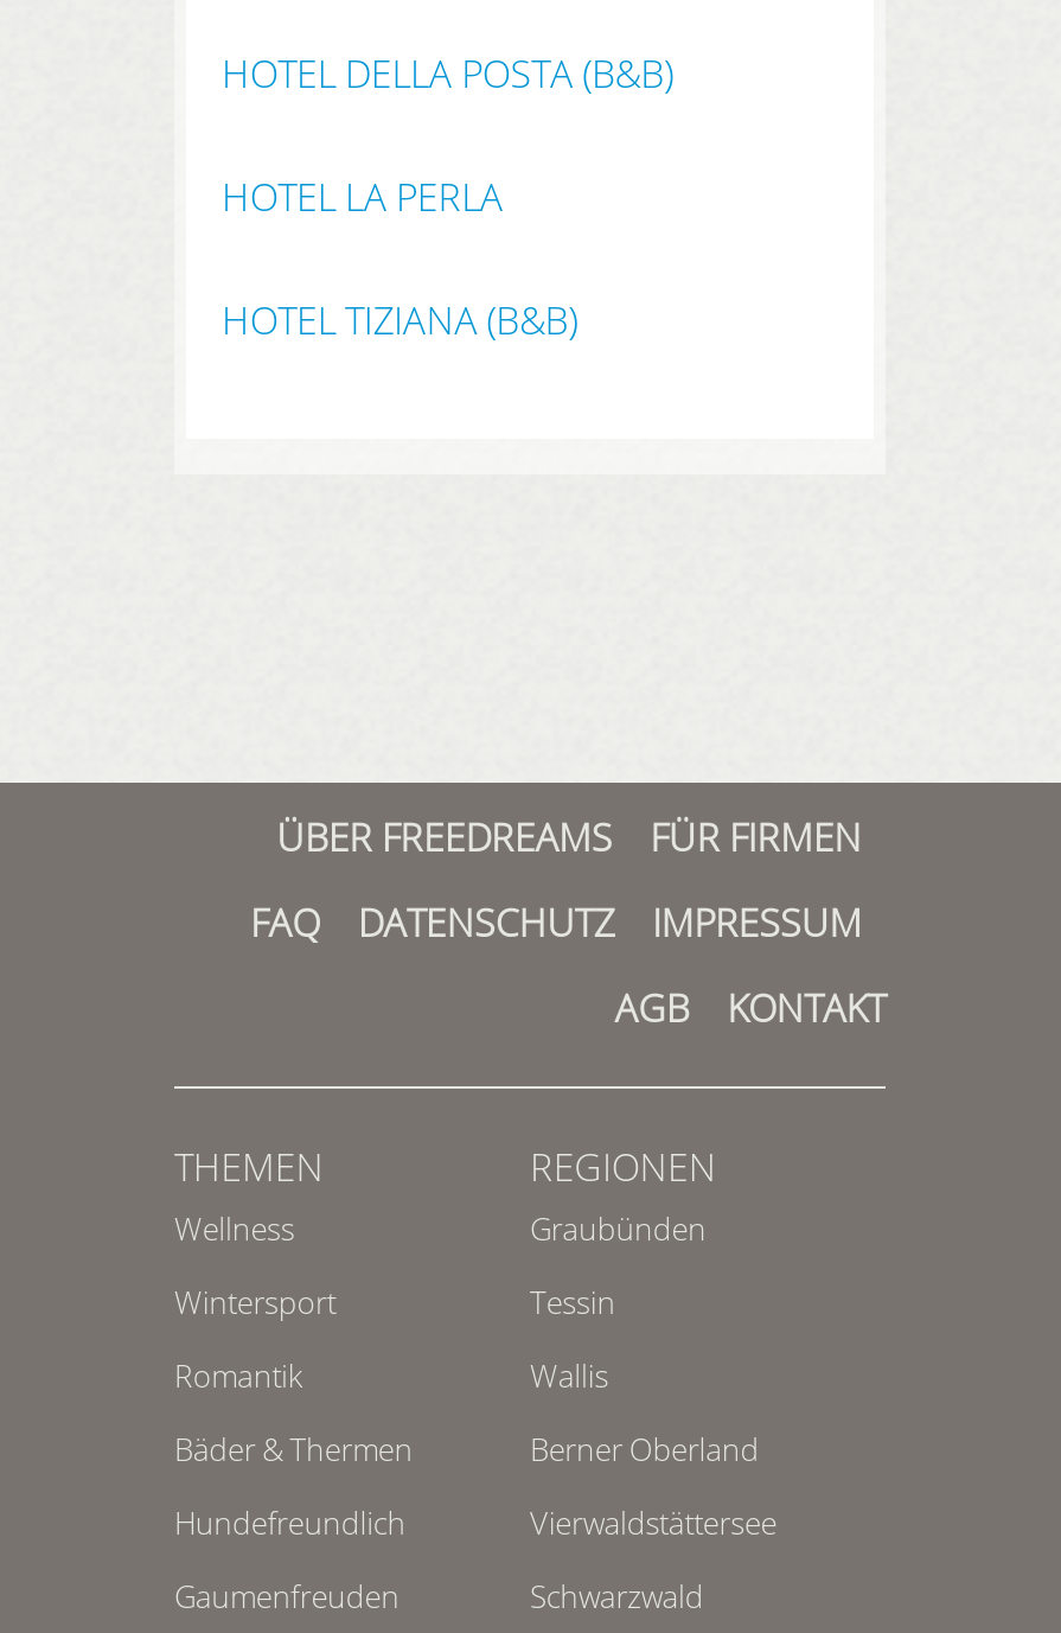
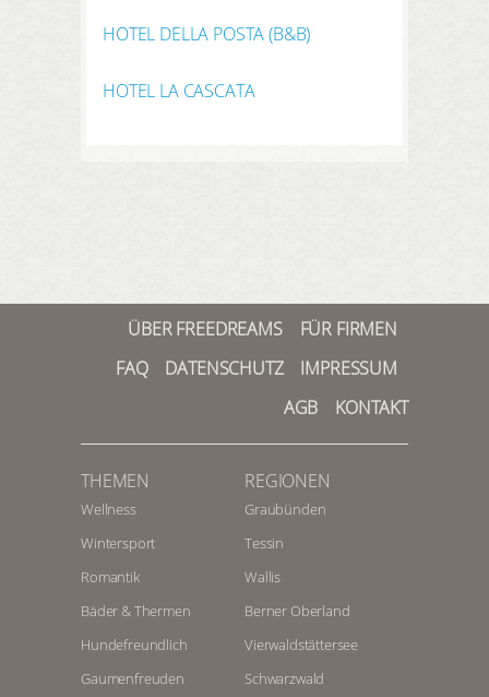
[222,171,577,346] HOTEL LA PERLA | HOTEL TIZIANA (B&B) -> [103,79,255,103] HOTEL LA CASCATA

